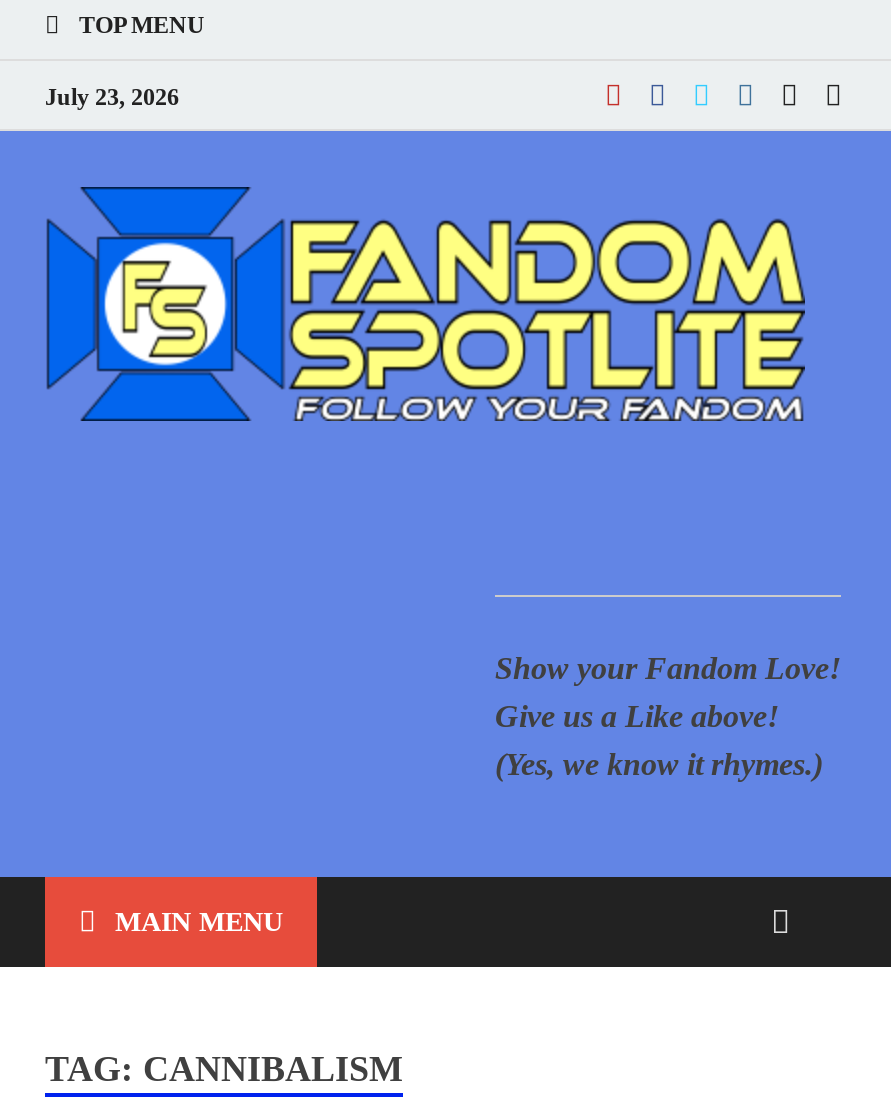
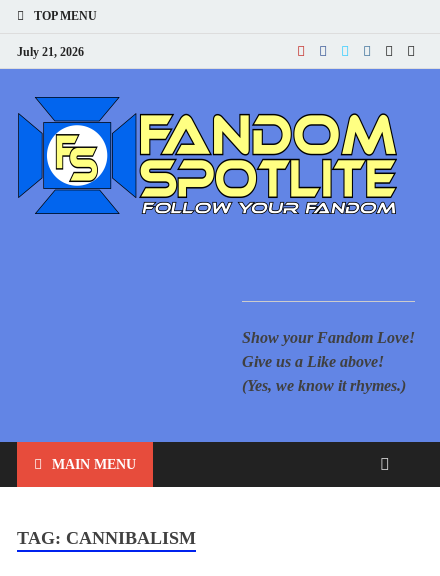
[45,82,179,110] July 23, 2026 -> [17,44,84,58] July 21, 2026

